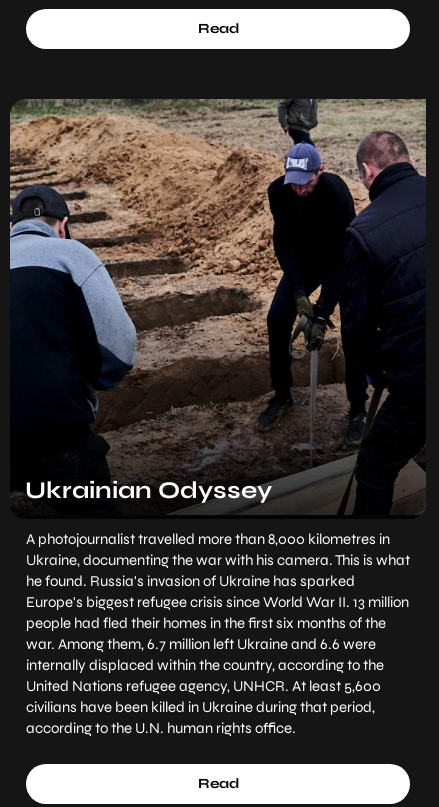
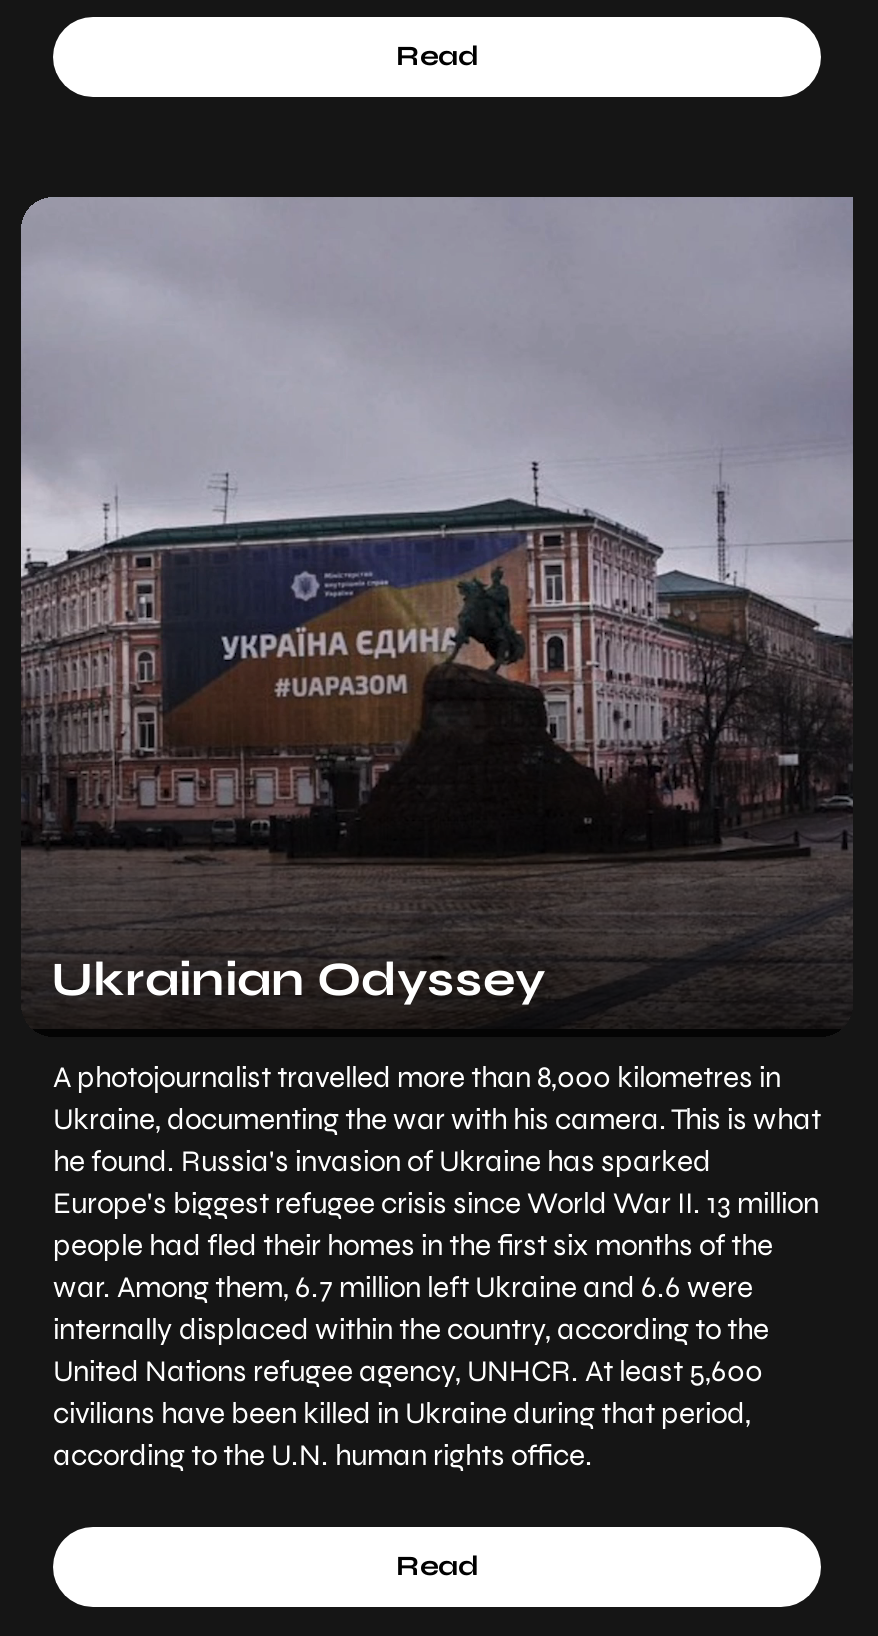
[10,99,426,512] [image] -> [19,195,855,1025] [image]

